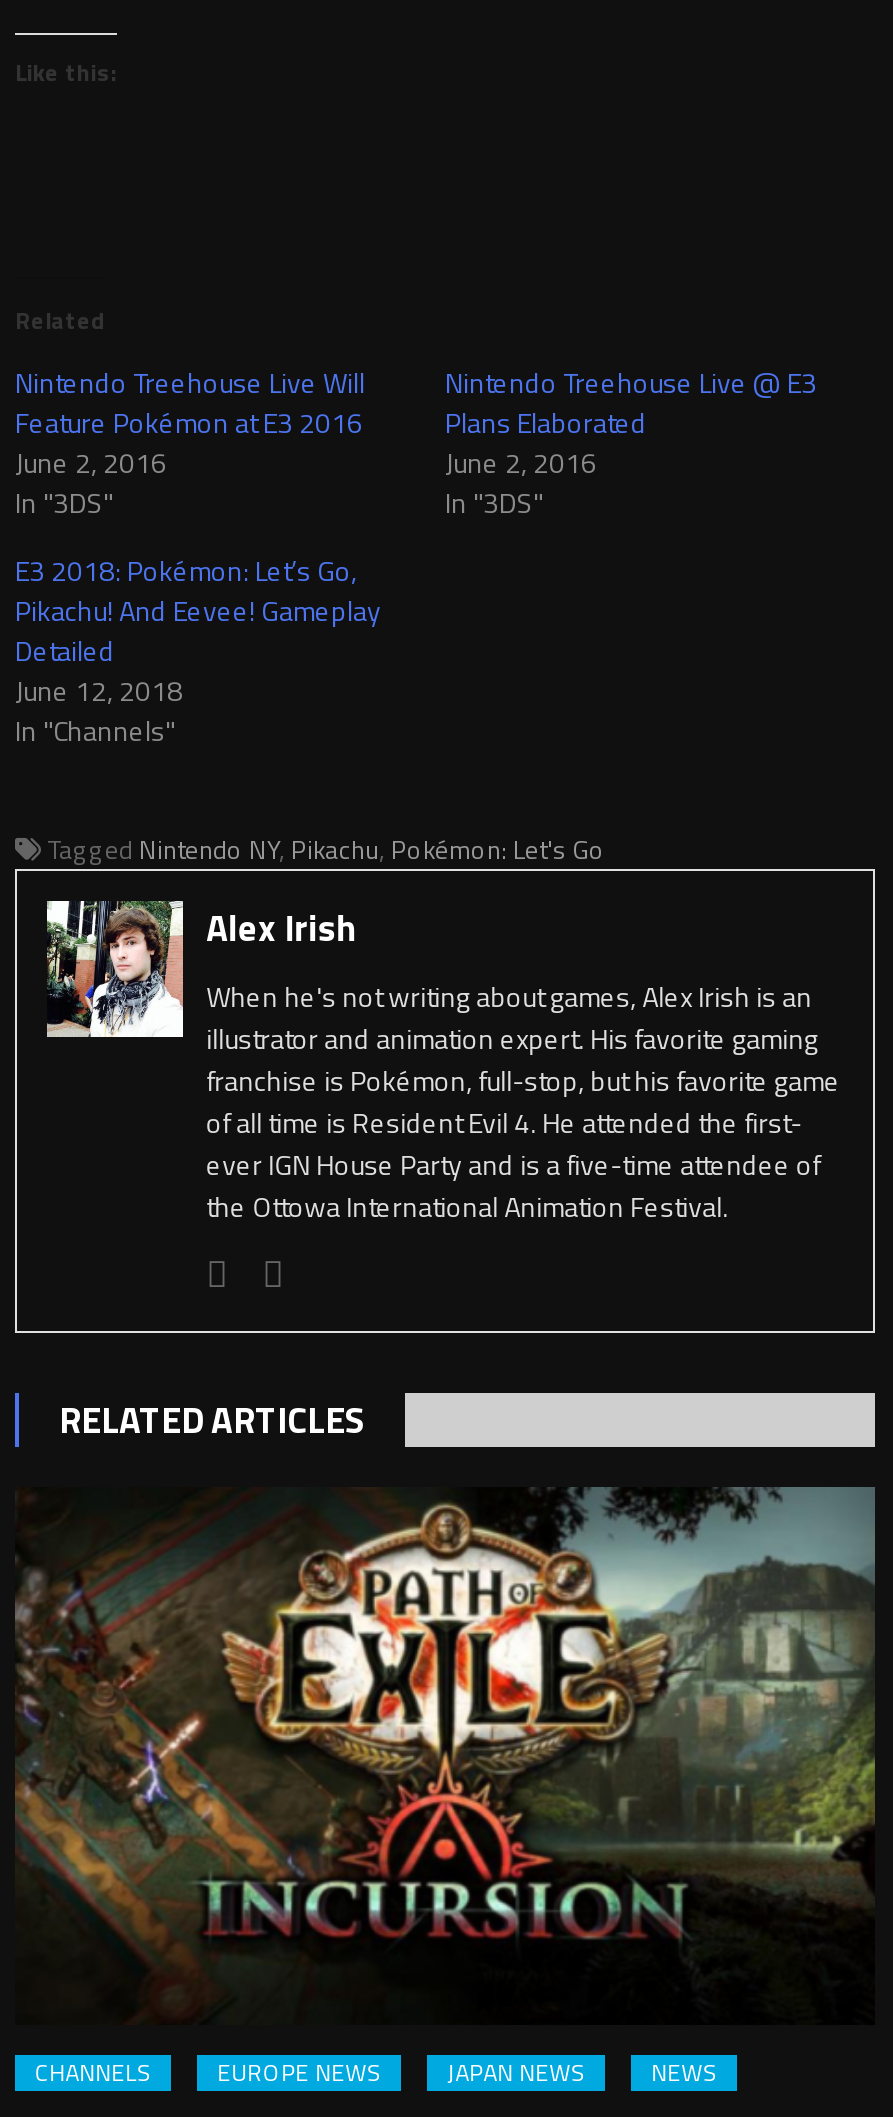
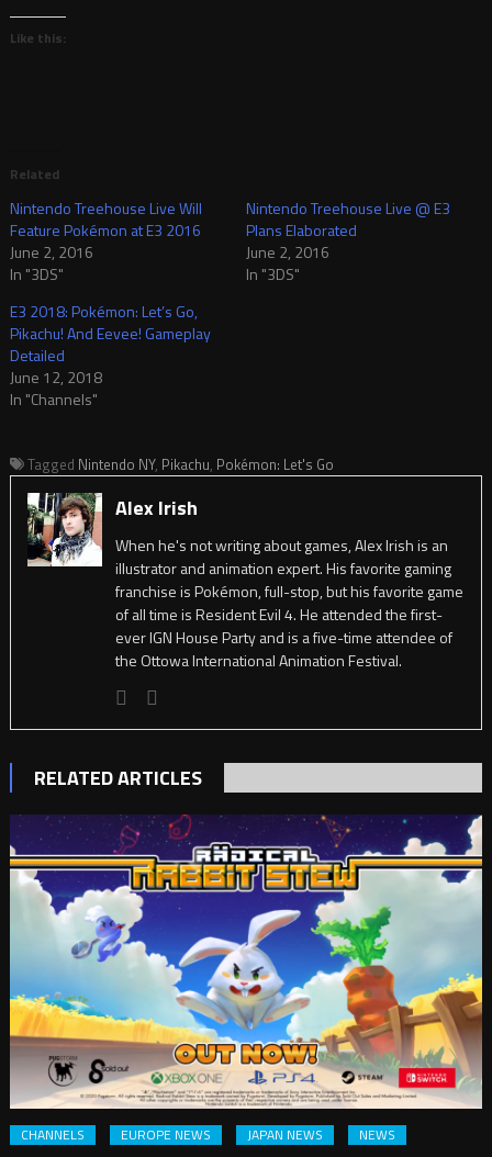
[15,1485,875,2023] [image] -> [9,813,483,1110] [image]

